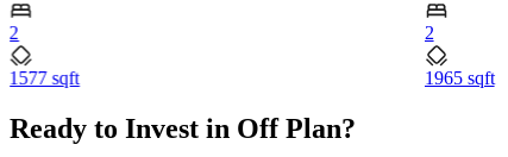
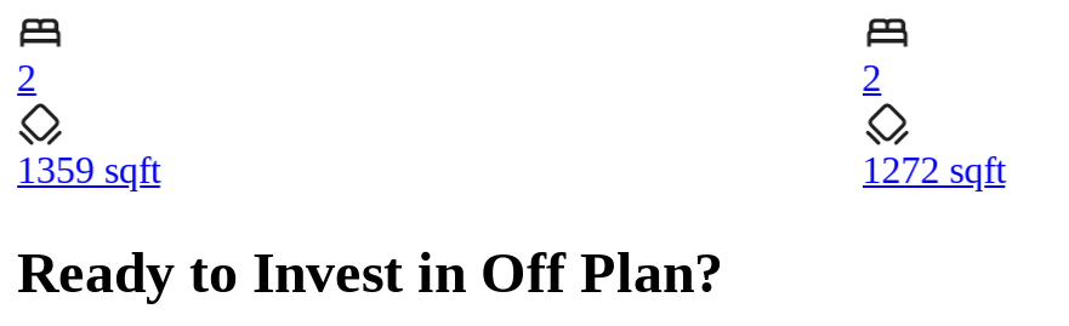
[10,68,80,88] 1577 sqft -> [17,150,160,191] 1359 sqft
[424,68,494,88] 1965 sqft -> [862,150,1005,191] 1272 sqft

